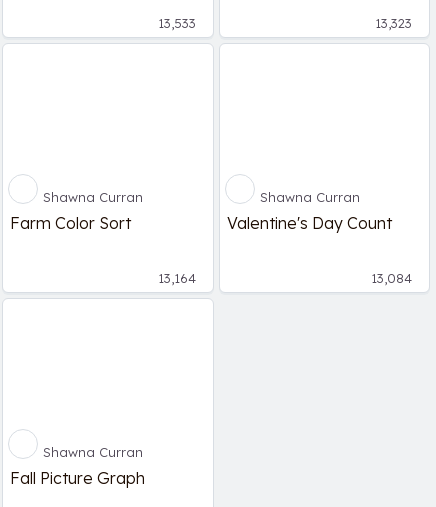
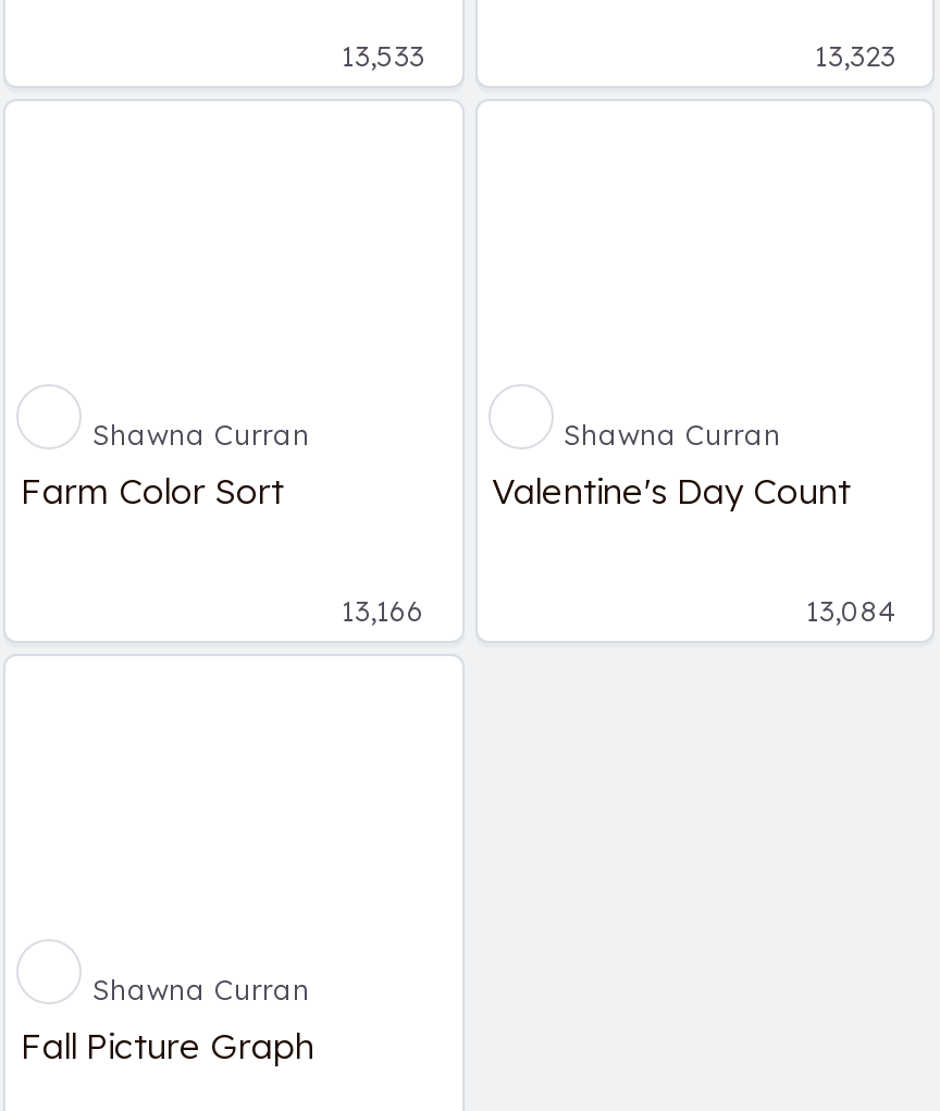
[157,270,195,286] 13,164 -> [342,593,424,628] 13,166

